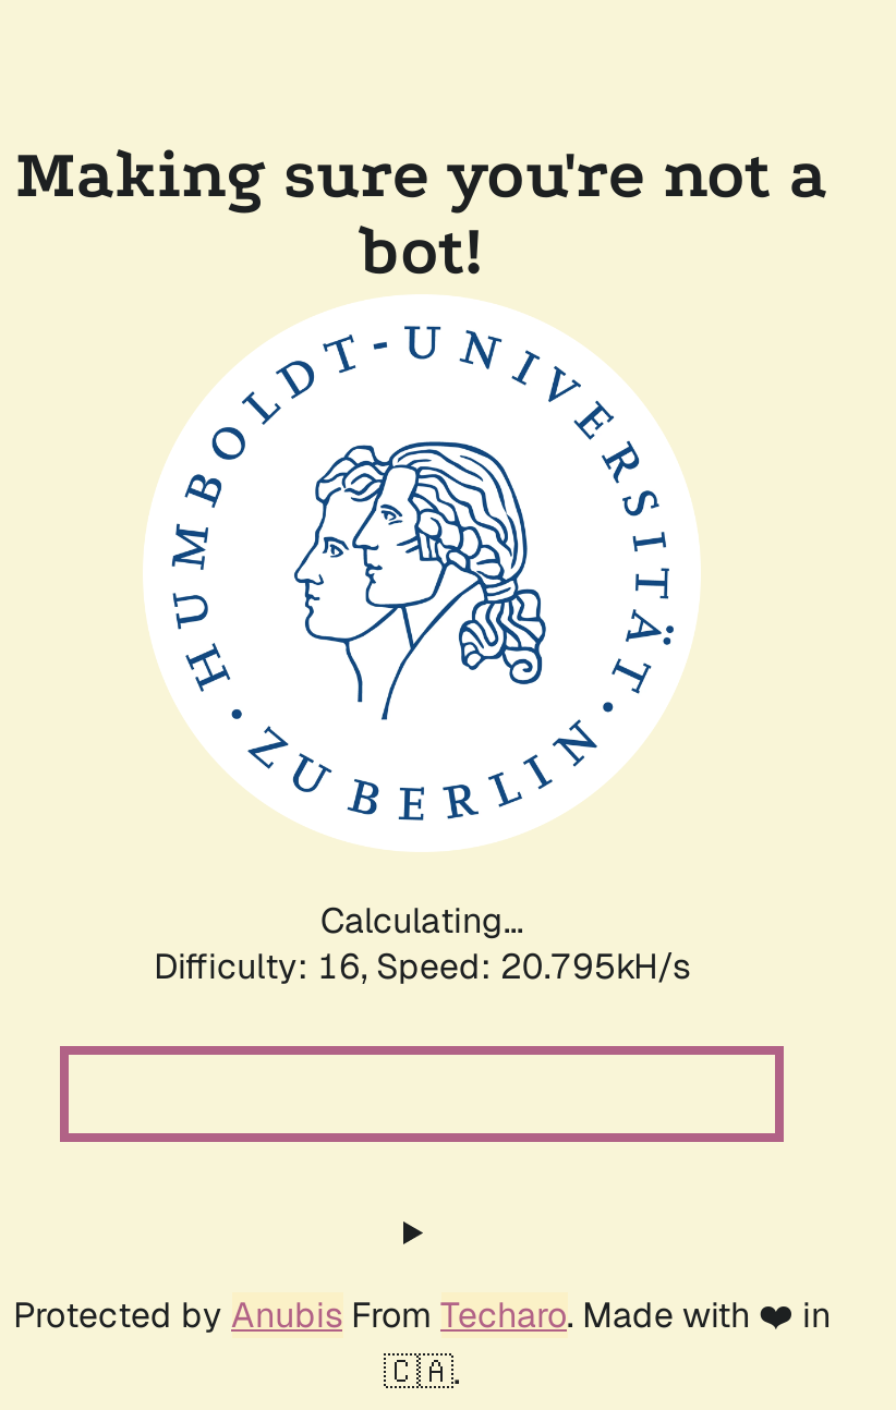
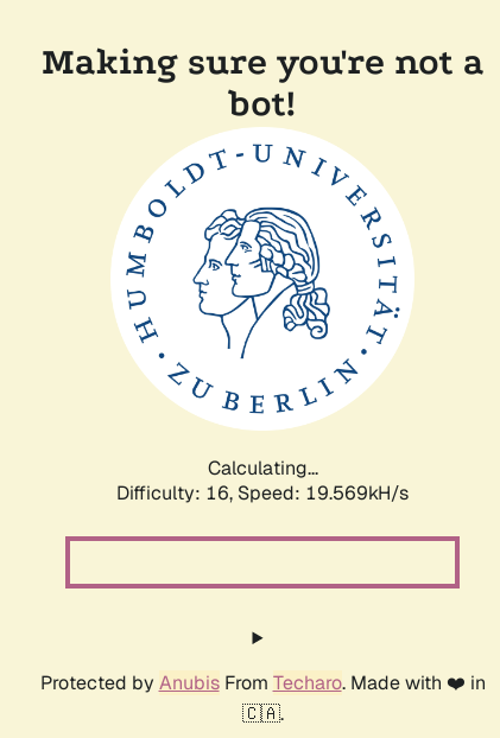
[154,944,690,989] Difficulty: 16, Speed: 20.795kH/s -> [116,481,409,505] Difficulty: 16, Speed: 19.569kH/s

